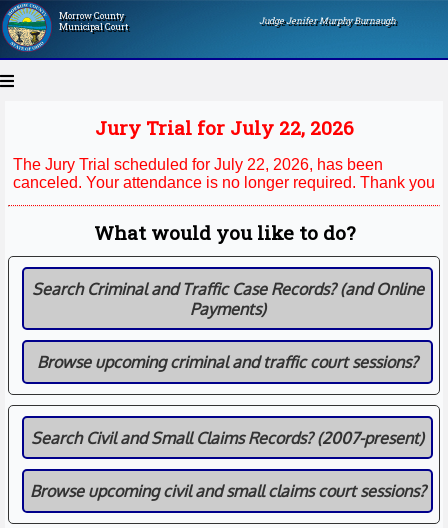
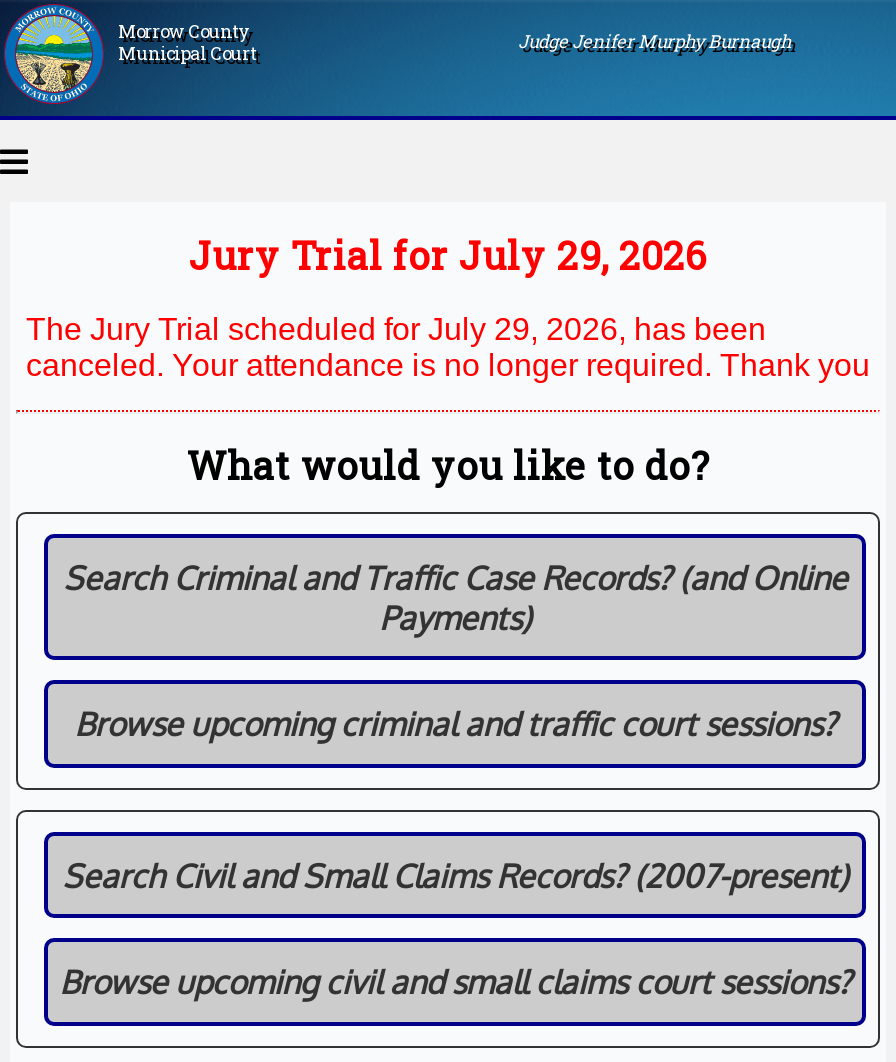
[94,115,353,140] Jury Trial for July 22, 2026 -> [189,230,707,280] Jury Trial for July 29, 2026
[13,156,383,173] The Jury Trial scheduled for July 22, 2026, has been -> [26,312,766,346] The Jury Trial scheduled for July 29, 2026, has been

